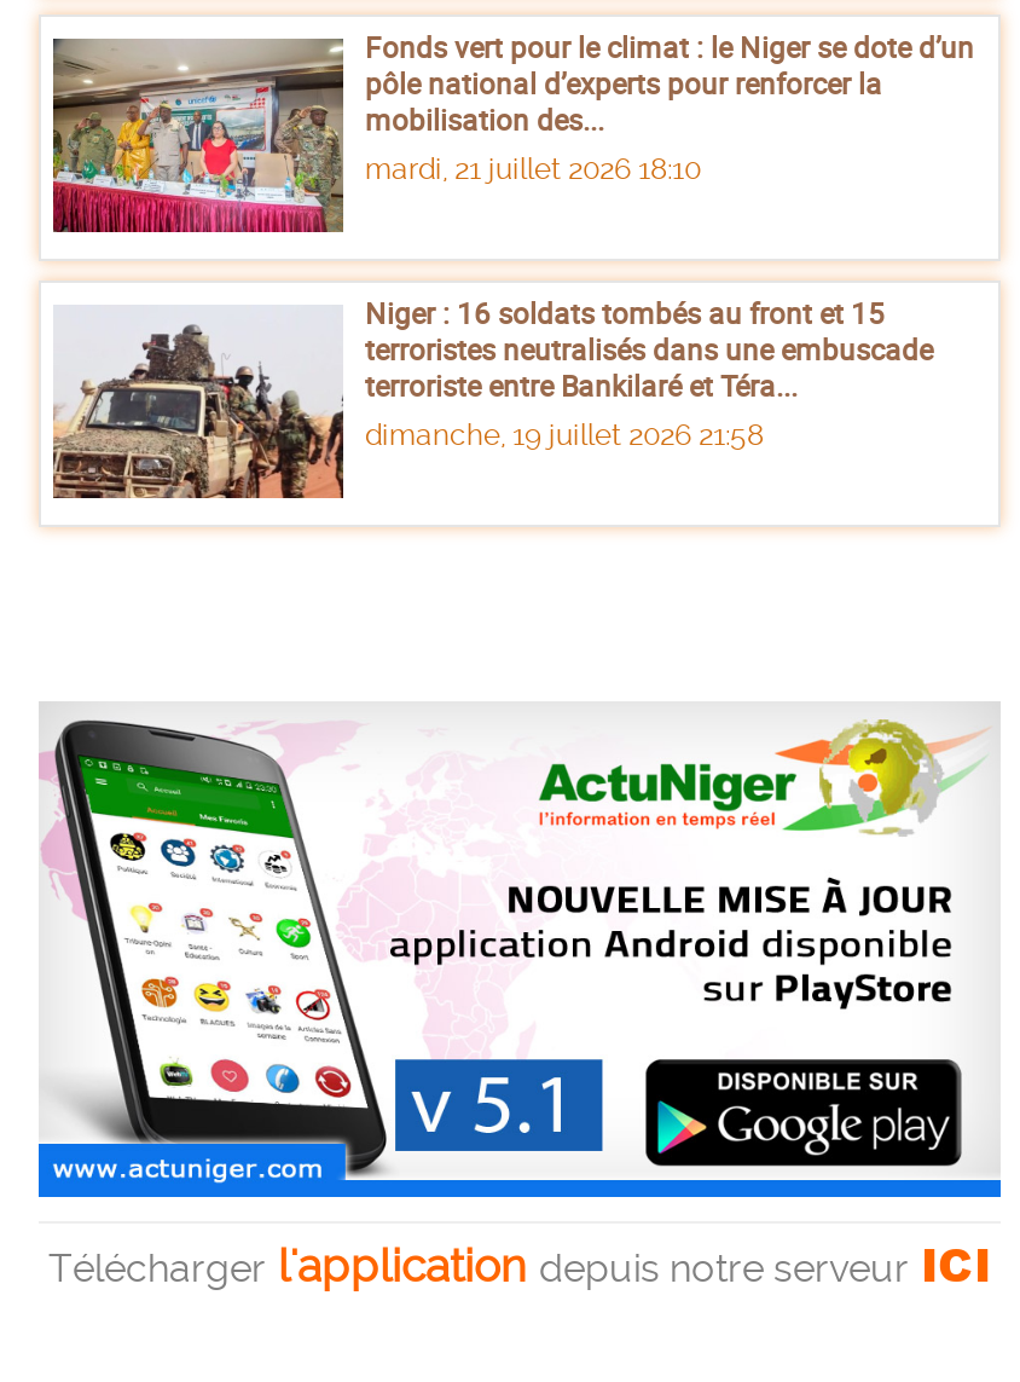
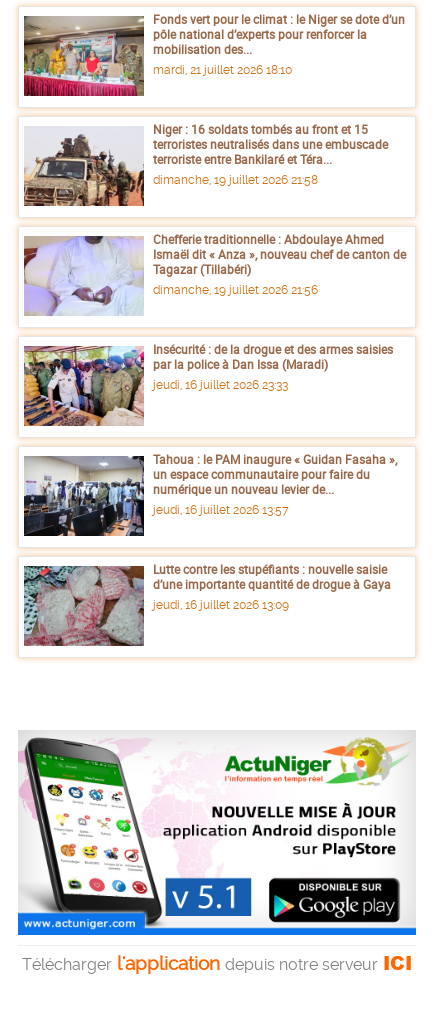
none -> [23,231,406,316] [image] | Chefferie traditionnelle : Abdoulaye Ahmed | Ismaël dit « Anza », nouveau chef de canton de | Tagazar (Tillabéri) | dimanche, 19 juillet 2026 21:56
none -> [23,341,393,427] [image] | Insécurité : de la drogue et des armes saisies | par la police à Dan Issa (Maradi) | jeudi, 16 juillet 2026 23:33
none -> [23,451,397,537] [image] | Tahoua : le PAM inaugure « Guidan Fasaha », | un espace communautaire pour faire du | numérique un nouveau levier de... | jeudi, 16 juillet 2026 13:57
none -> [23,561,391,647] [image] | Lutte contre les stupéfiants : nouvelle saisie | d’une importante quantité de drogue à Gaya | jeudi, 16 juillet 2026 13:09

